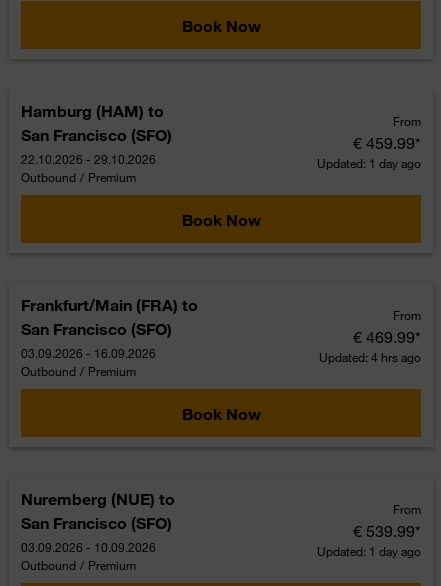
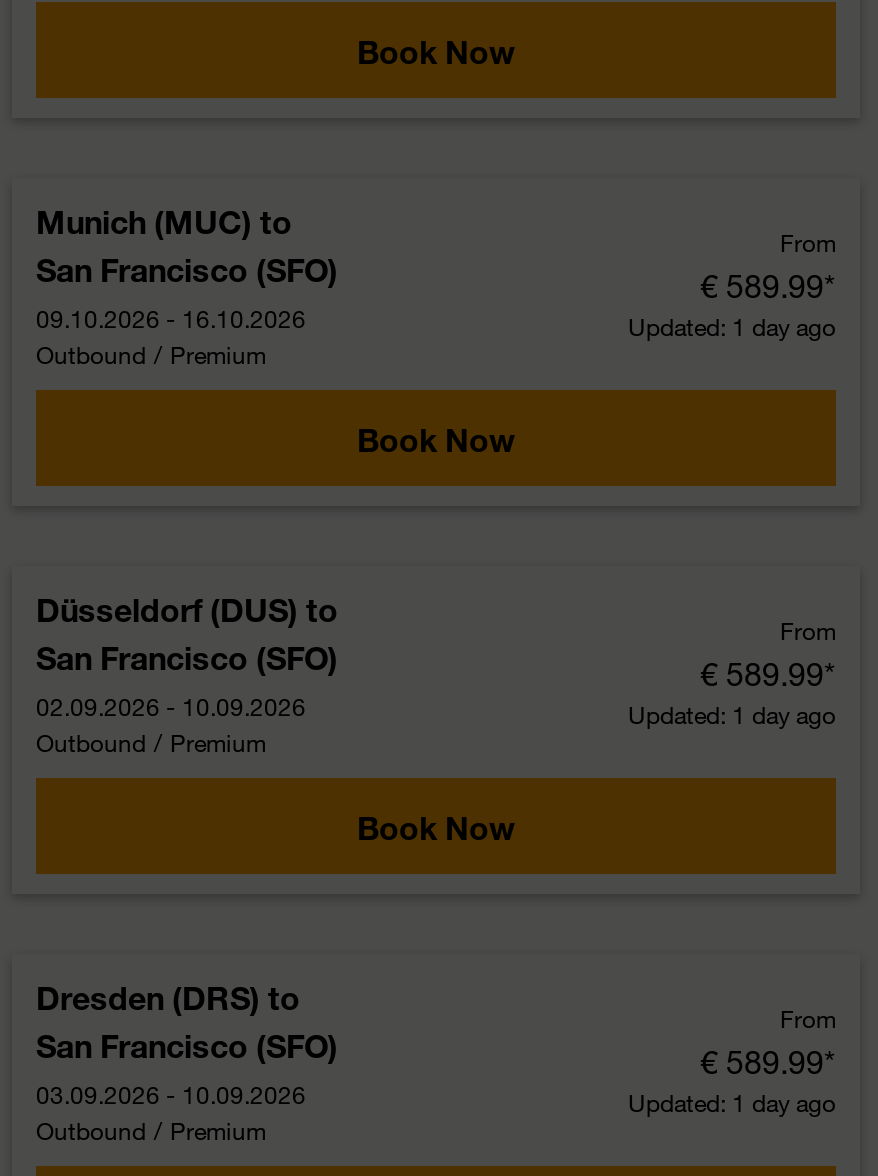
[21,101,164,120] Hamburg (HAM) to -> [36,202,292,240] Munich (MUC) to
[353,133,421,152] € 459.99* -> [700,266,836,304] € 589.99*
[21,152,156,167] 22.10.2026 - 29.10.2026 -> [36,304,306,334] 09.10.2026 - 16.10.2026
[21,295,198,314] Frankfurt/Main (FRA) to -> [36,590,338,628] Düsseldorf (DUS) to
[353,327,421,346] € 469.99* -> [700,654,836,692] € 589.99*
[21,346,156,361] 03.09.2026 - 16.09.2026 -> [36,692,306,722] 02.09.2026 - 10.09.2026
[319,350,421,365] Updated: 4 hrs ago -> [628,700,836,730] Updated: 1 day ago
[21,489,175,508] Nuremberg (NUE) to -> [36,978,300,1016] Dresden (DRS) to
[353,521,421,540] € 539.99* -> [700,1042,836,1080] € 589.99*

